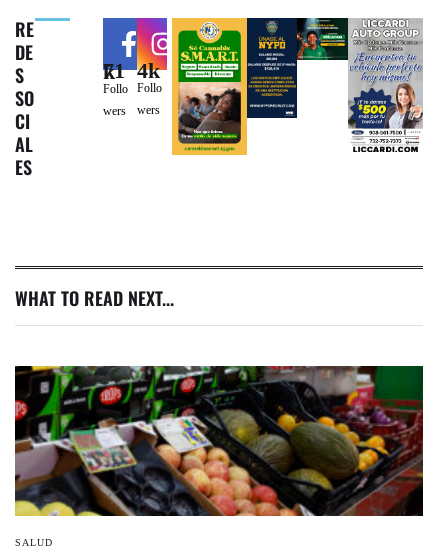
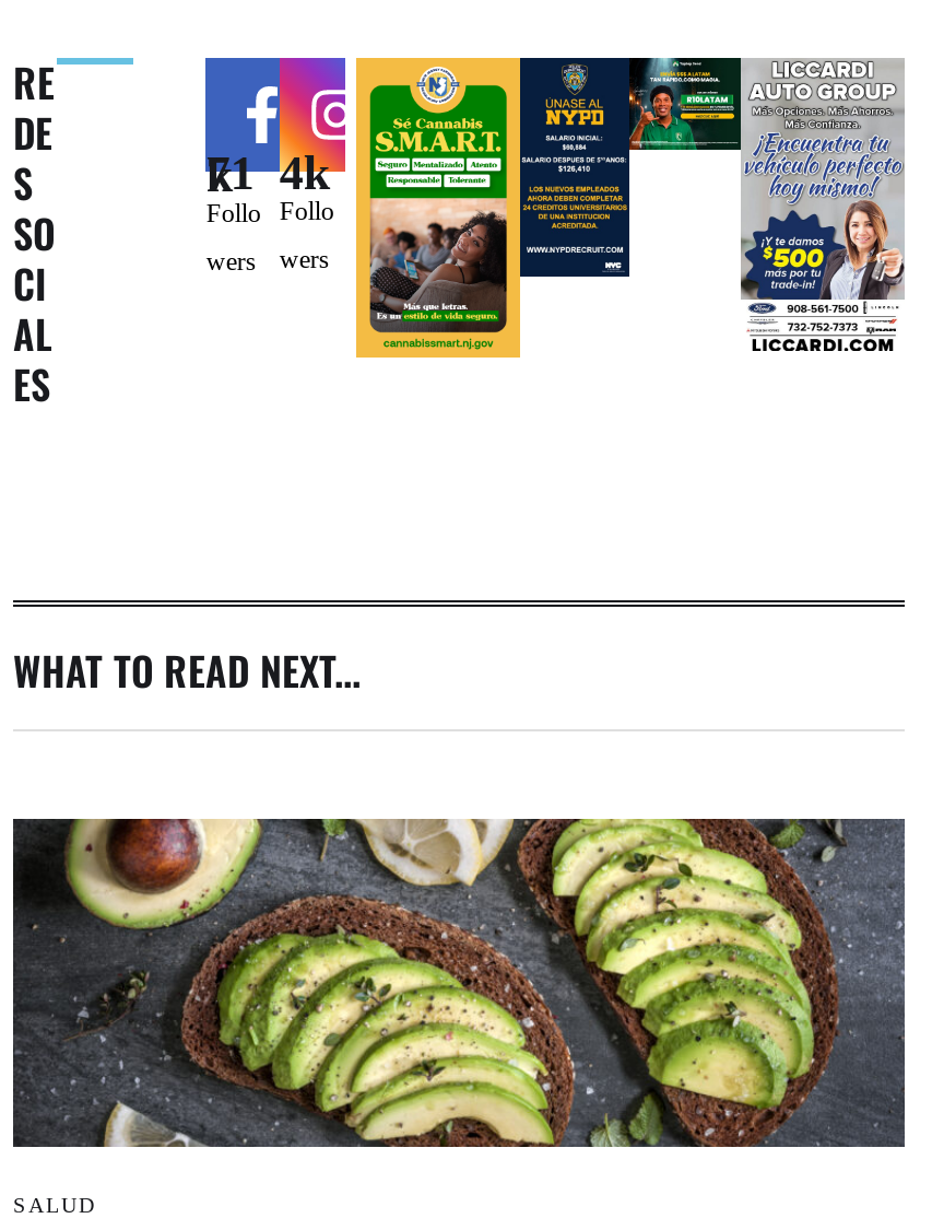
[14,365,424,517] [image] -> [11,816,907,1150] [image]

